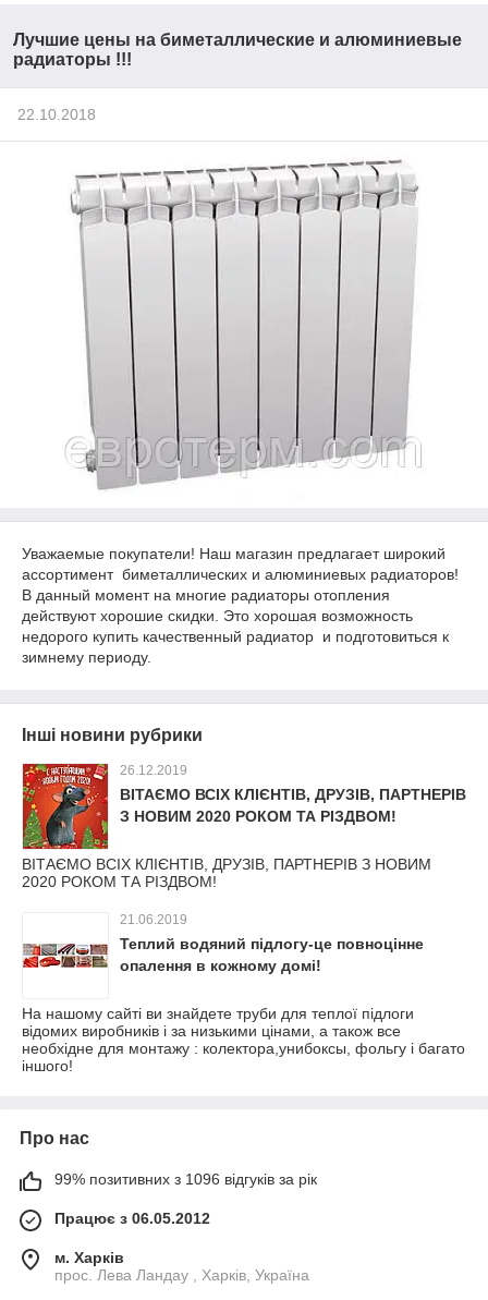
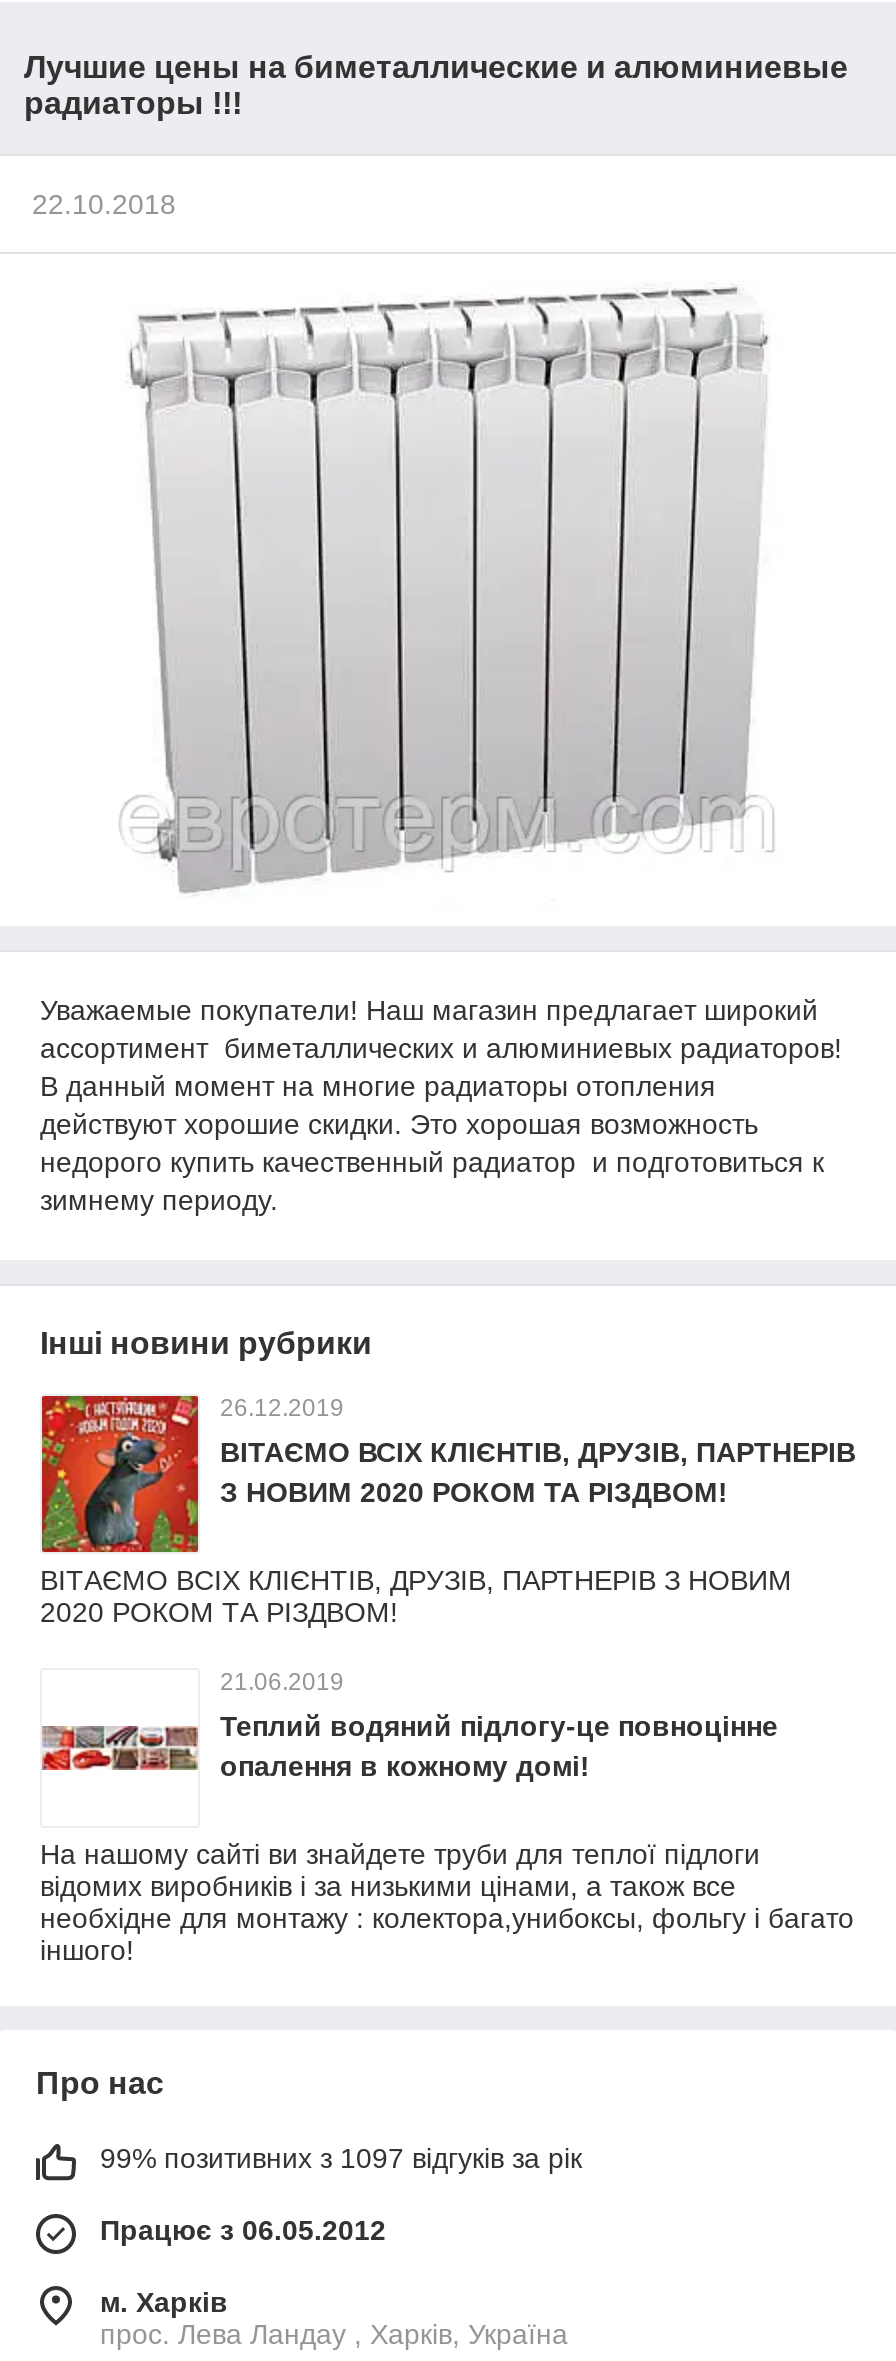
[54,1170,317,1188] 99% позитивних з 1096 відгуків за рік -> [100,2142,582,2174] 99% позитивних з 1097 відгуків за рік

